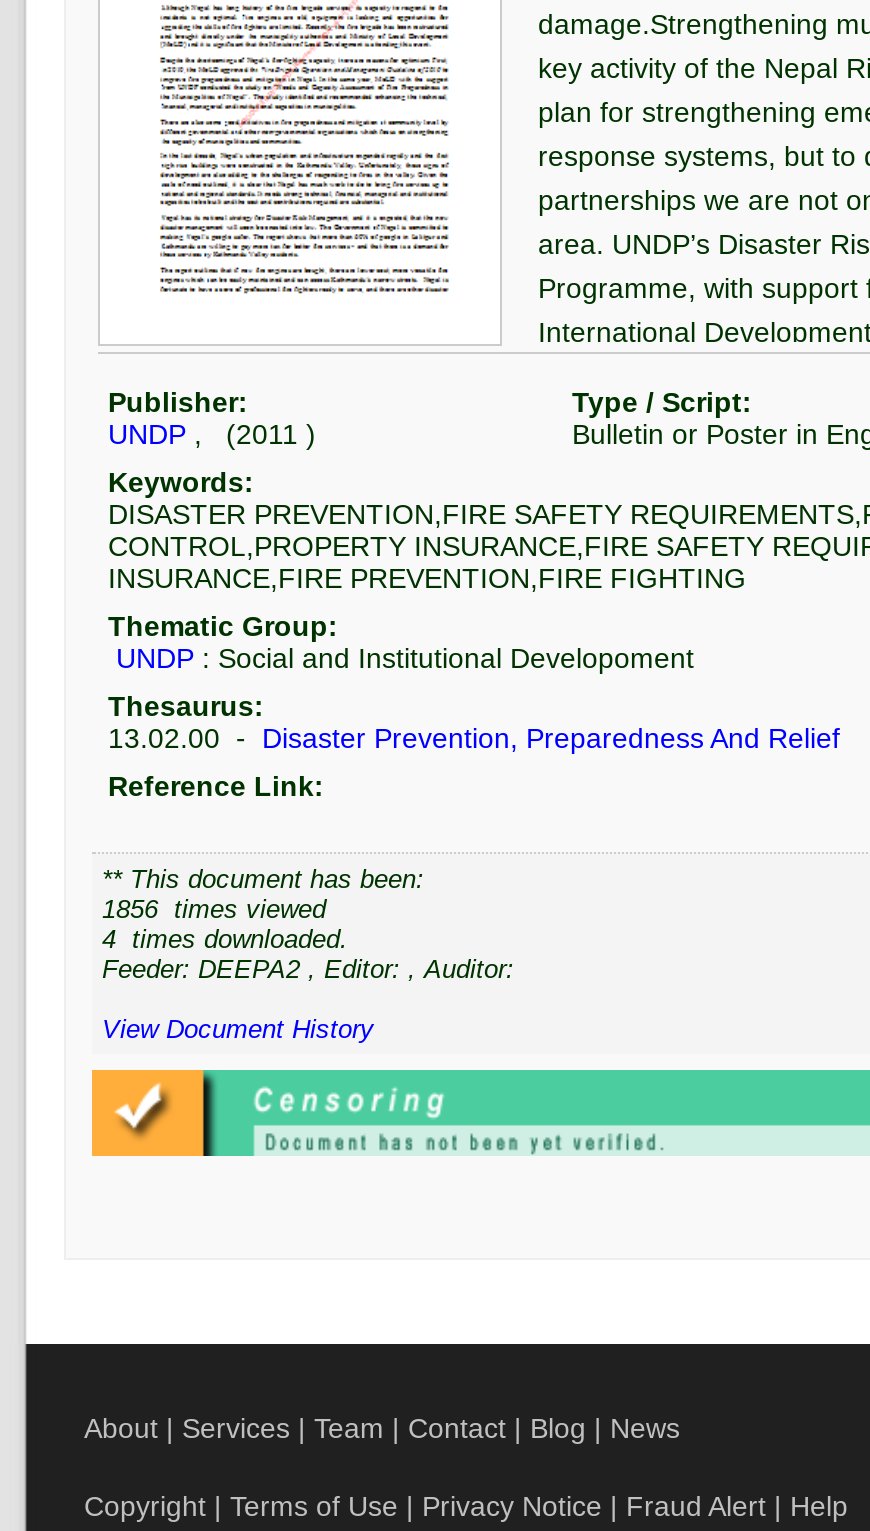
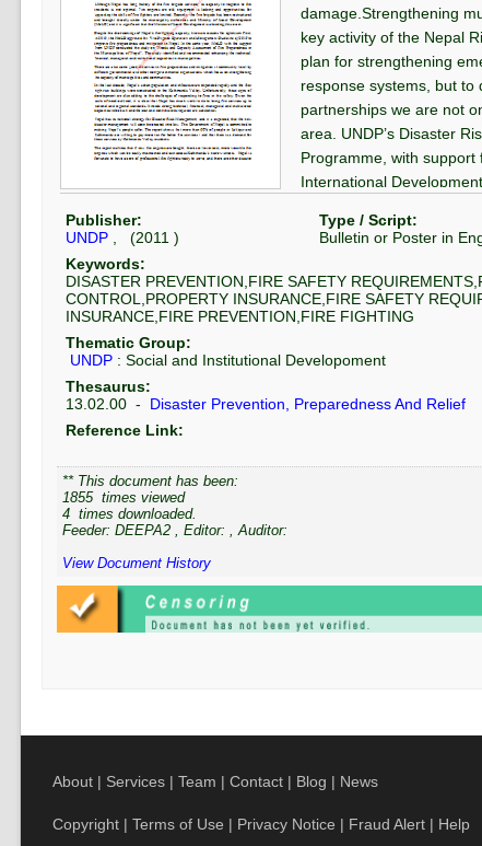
[102,894,326,924] 1856 times viewed -> [62,489,185,506] 1855 times viewed

